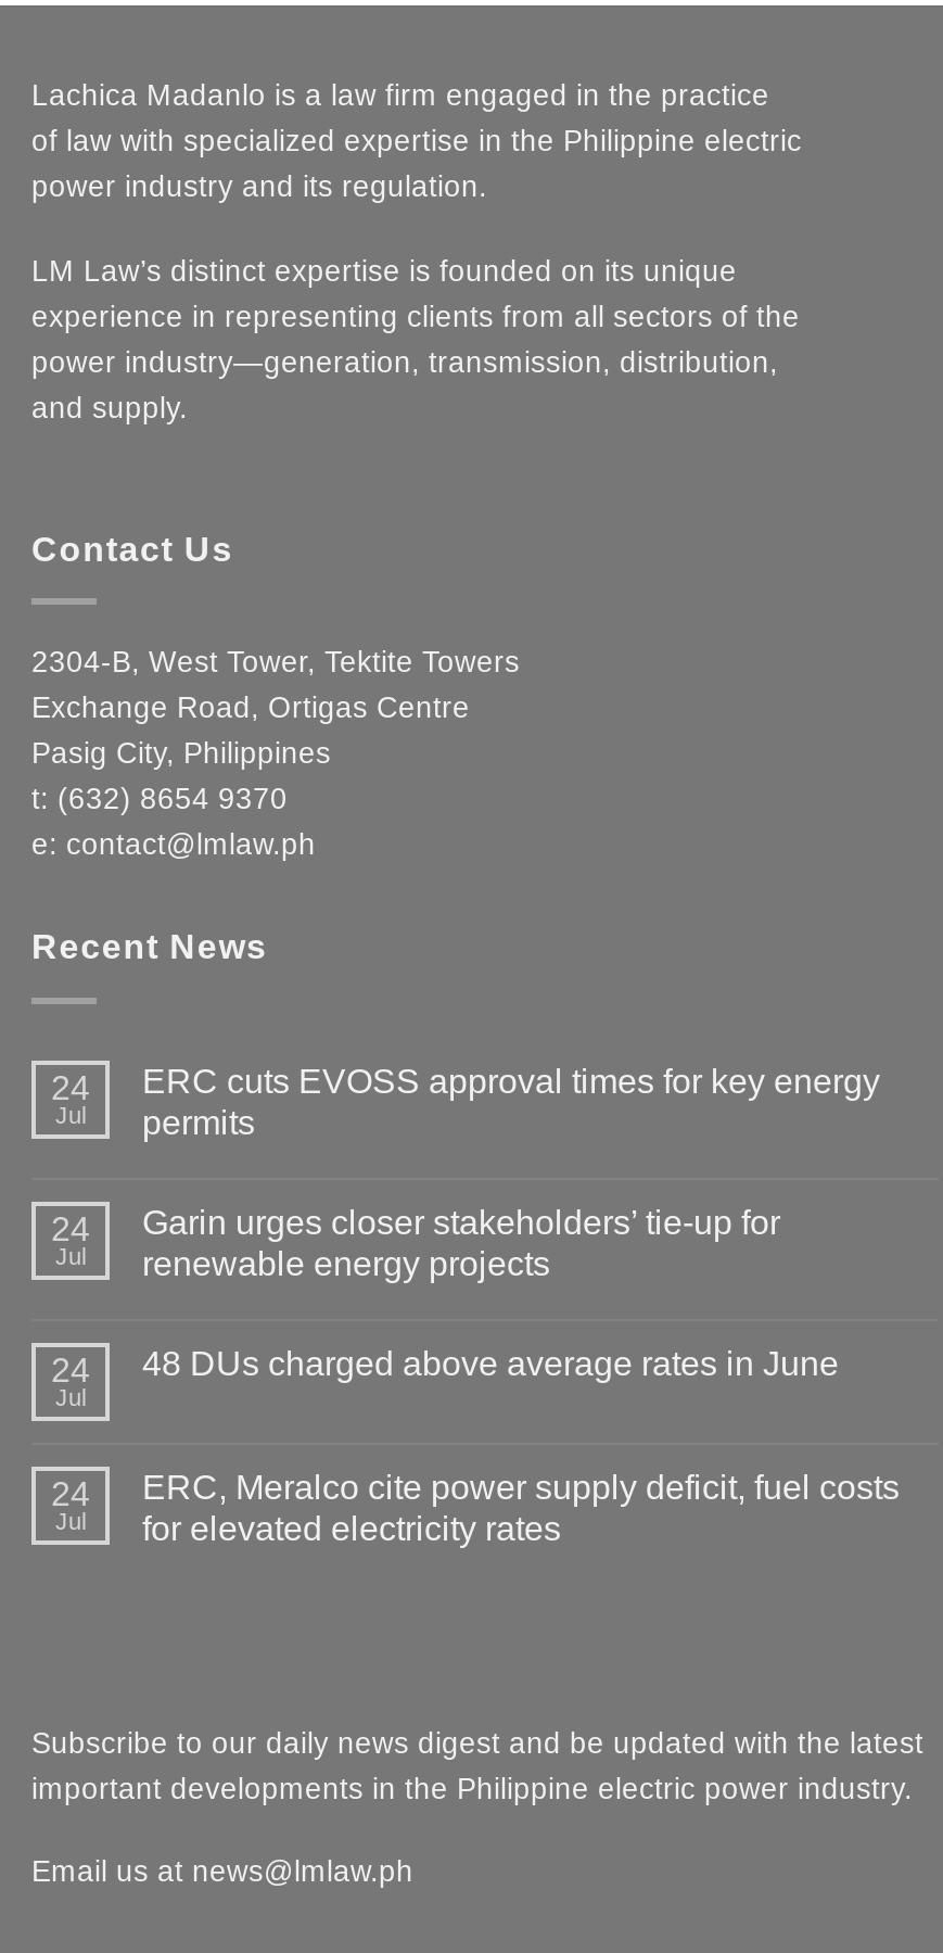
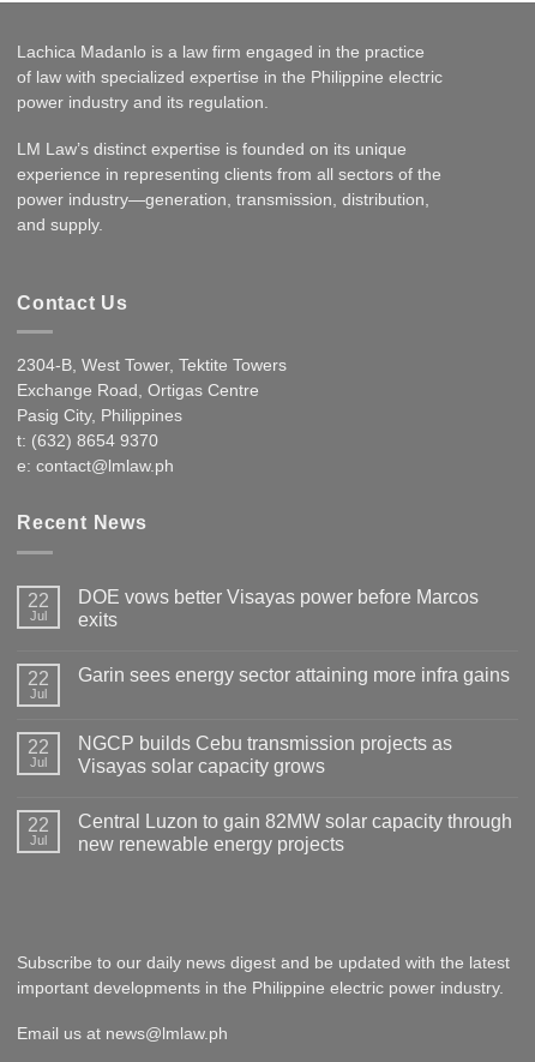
[51,1069,90,1106] 24 -> [28,590,49,611] 22
[142,1063,880,1141] ERC cuts EVOSS approval times for key energy | permits -> [78,587,479,630] DOE vows better Visayas power before Marcos | exits
[51,1210,90,1247] 24 -> [28,668,49,689] 22
[142,1204,780,1282] Garin urges closer stakeholders’ tie-up for | renewable energy projects -> [78,665,510,685] Garin sees energy sector attaining more infra gains
[51,1351,90,1388] 24 -> [28,737,49,757] 22
[142,1345,839,1382] 48 DUs charged above average rates in June -> [78,733,452,776] NGCP builds Cebu transmission projects as | Visayas solar capacity grows
[51,1475,90,1512] 24 -> [28,815,49,835] 22
[142,1469,900,1547] ERC, Meralco cite power supply deficit, fuel costs | for elevated electricity rates -> [78,811,512,854] Central Luzon to gain 82MW solar capacity through | new renewable energy projects

